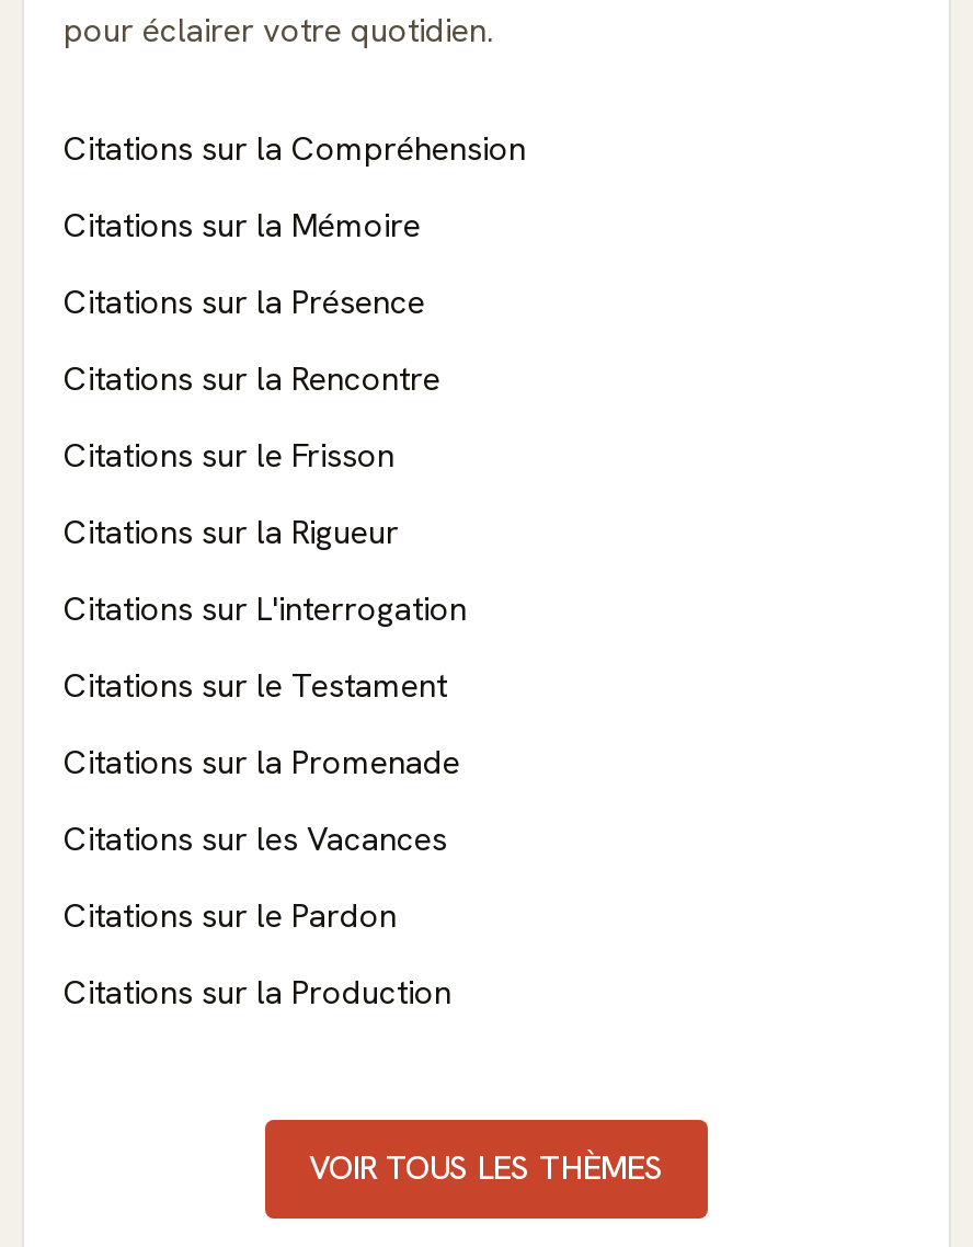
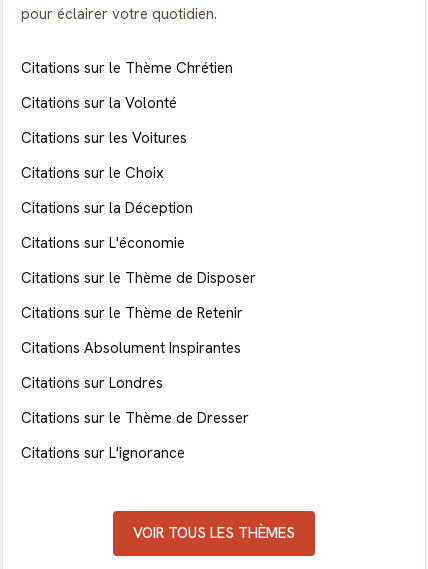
[64,126,526,170] Citations sur la Compréhension -> [21,58,233,78] Citations sur le Thème Chrétien
[64,203,421,247] Citations sur la Mémoire -> [21,93,177,113] Citations sur la Volonté
[64,280,425,324] Citations sur la Présence -> [21,128,187,148] Citations sur les Voitures
[64,357,440,400] Citations sur la Rencontre -> [21,163,164,183] Citations sur le Choix
[64,433,394,477] Citations sur le Frisson -> [21,198,193,218] Citations sur la Déception
[64,510,399,554] Citations sur la Rigueur -> [21,233,185,253] Citations sur L'économie
[64,587,467,631] Citations sur L'interrogation -> [21,268,256,288] Citations sur le Thème de Disposer
[64,663,447,707] Citations sur le Testament -> [21,303,243,323] Citations sur le Thème de Retenir
[64,740,460,784] Citations sur la Promenade -> [21,338,241,358] Citations Absolument Inspirantes
[64,817,447,861] Citations sur les Vacances -> [21,373,163,393] Citations sur Londres
[64,894,397,937] Citations sur le Pardon -> [21,408,249,428] Citations sur le Thème de Dresser
[64,970,451,1014] Citations sur la Production -> [21,443,185,463] Citations sur L'ignorance

